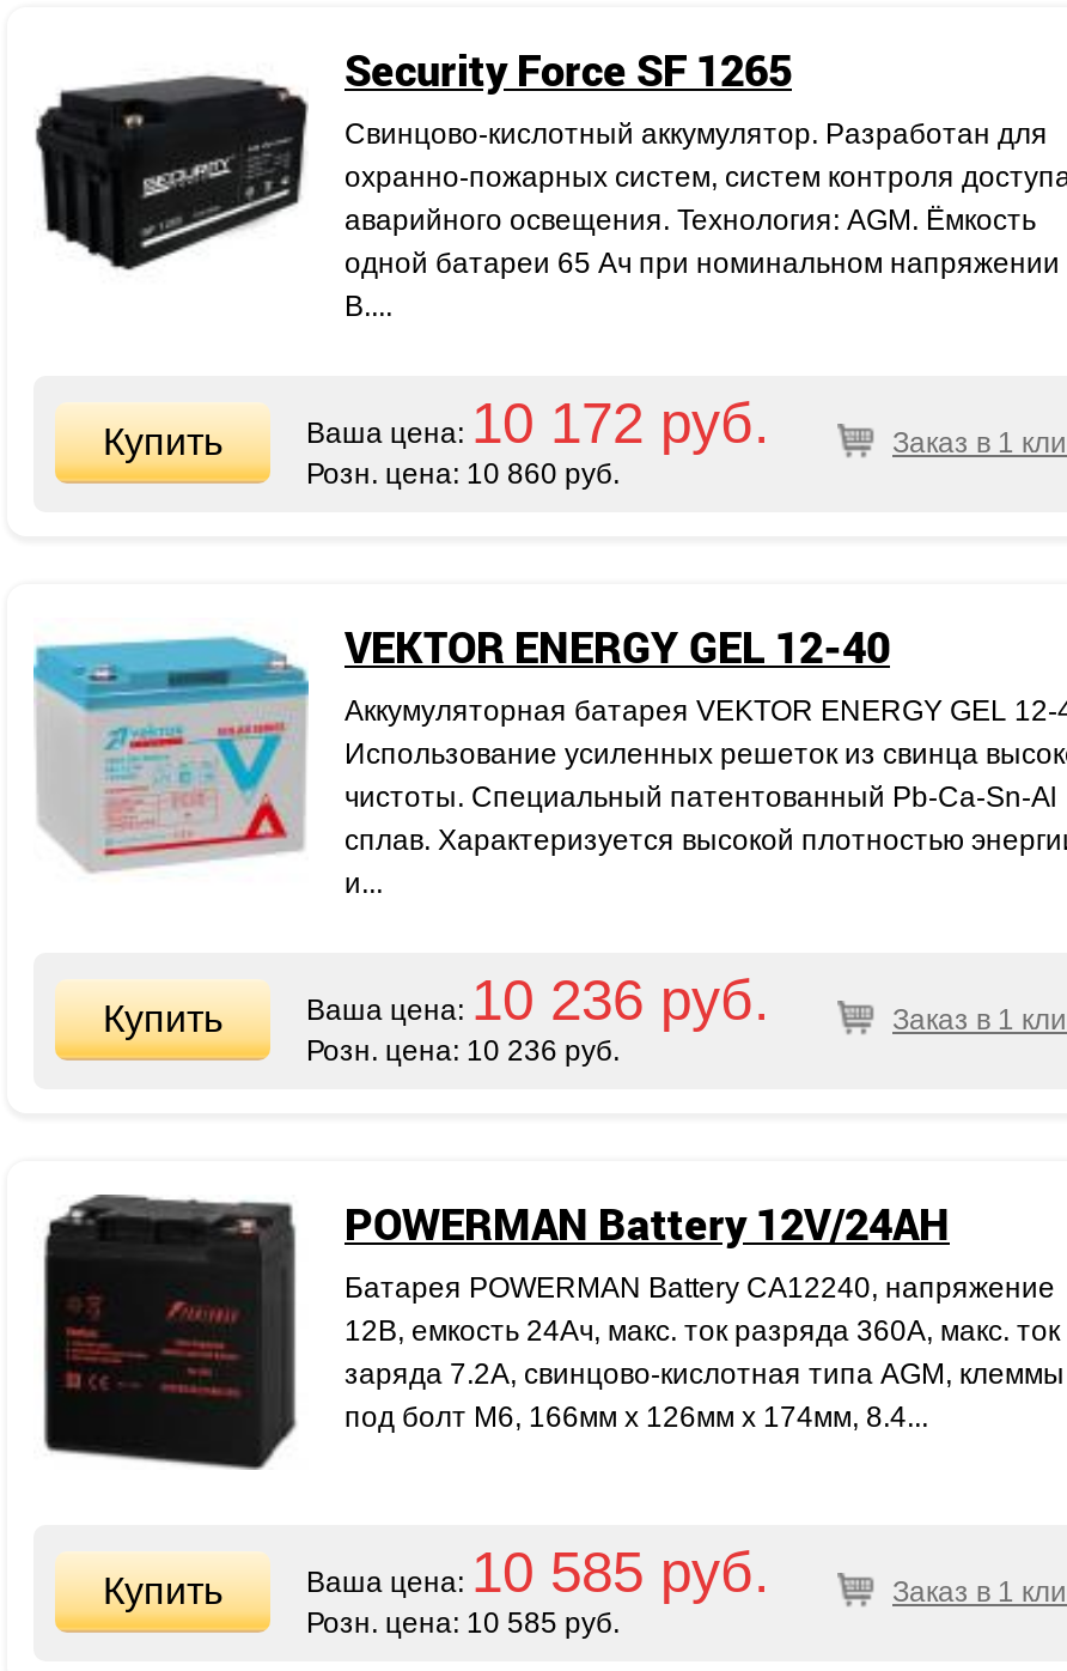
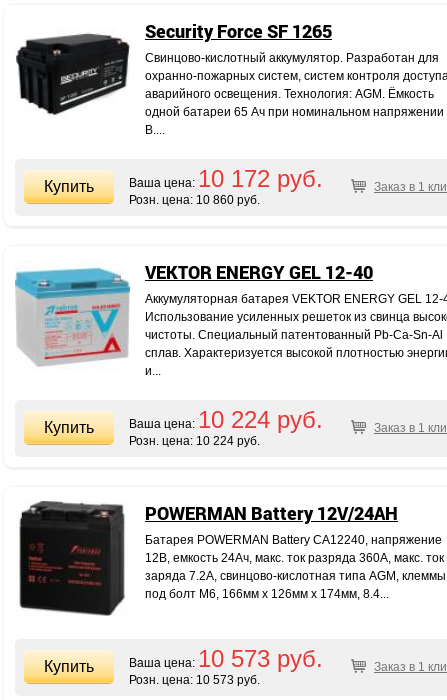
[306,967,770,1032] Ваша цена: 10 236 руб. -> [129,406,323,433] Ваша цена: 10 224 руб.
[306,1034,620,1068] Розн. цена: 10 236 руб. -> [129,434,260,448] Розн. цена: 10 224 руб.
[306,1540,770,1604] Ваша цена: 10 585 руб. -> [129,645,323,672] Ваша цена: 10 573 руб.
[306,1607,620,1640] Розн. цена: 10 585 руб. -> [129,673,260,687] Розн. цена: 10 573 руб.

